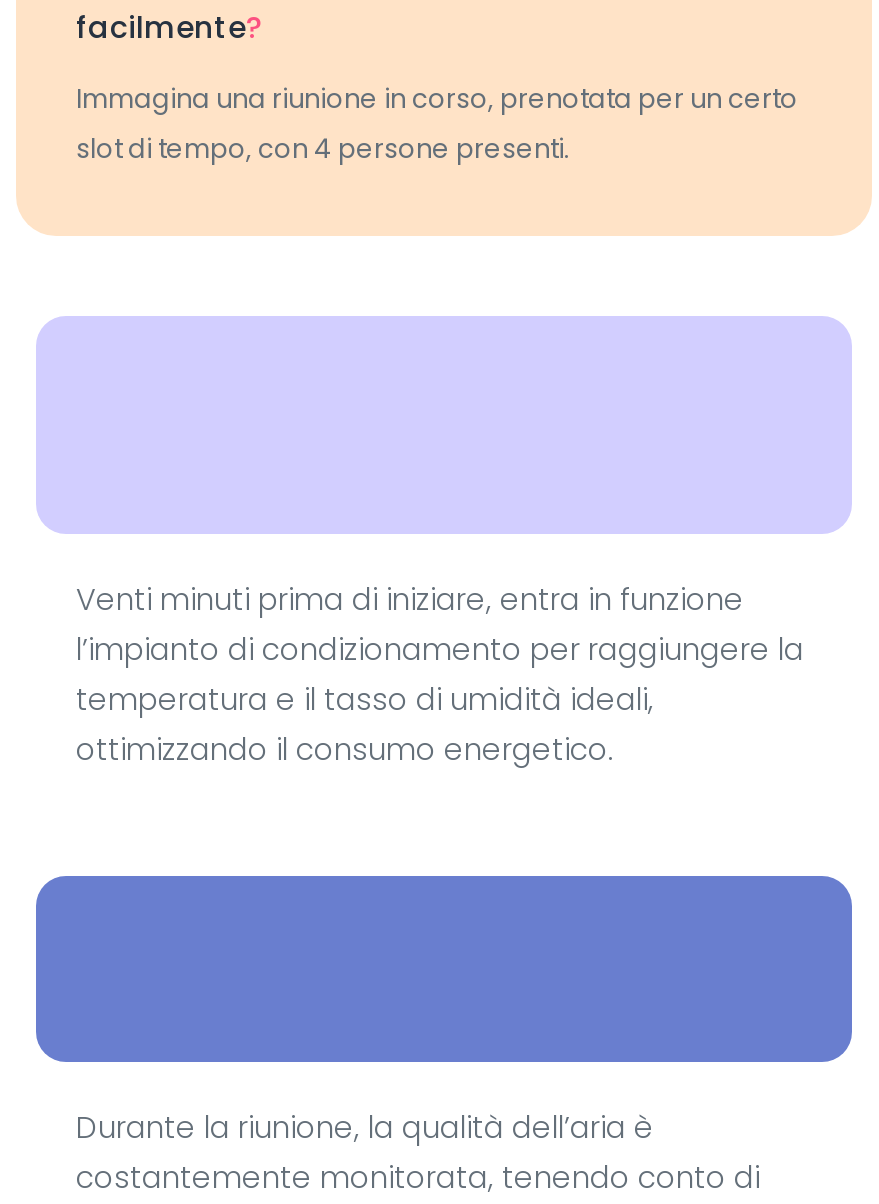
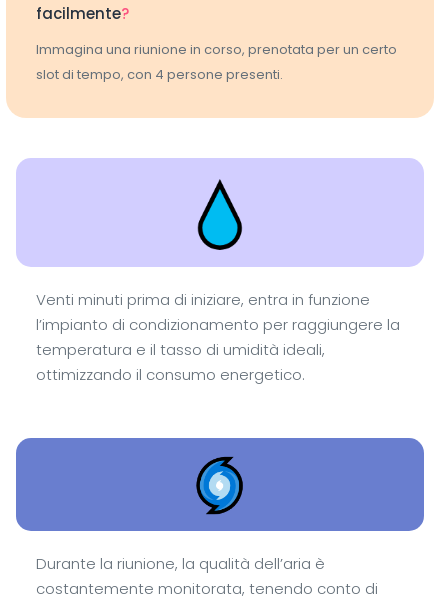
none -> [197,179,243,251] [image]
none -> [195,456,244,515] [image]

